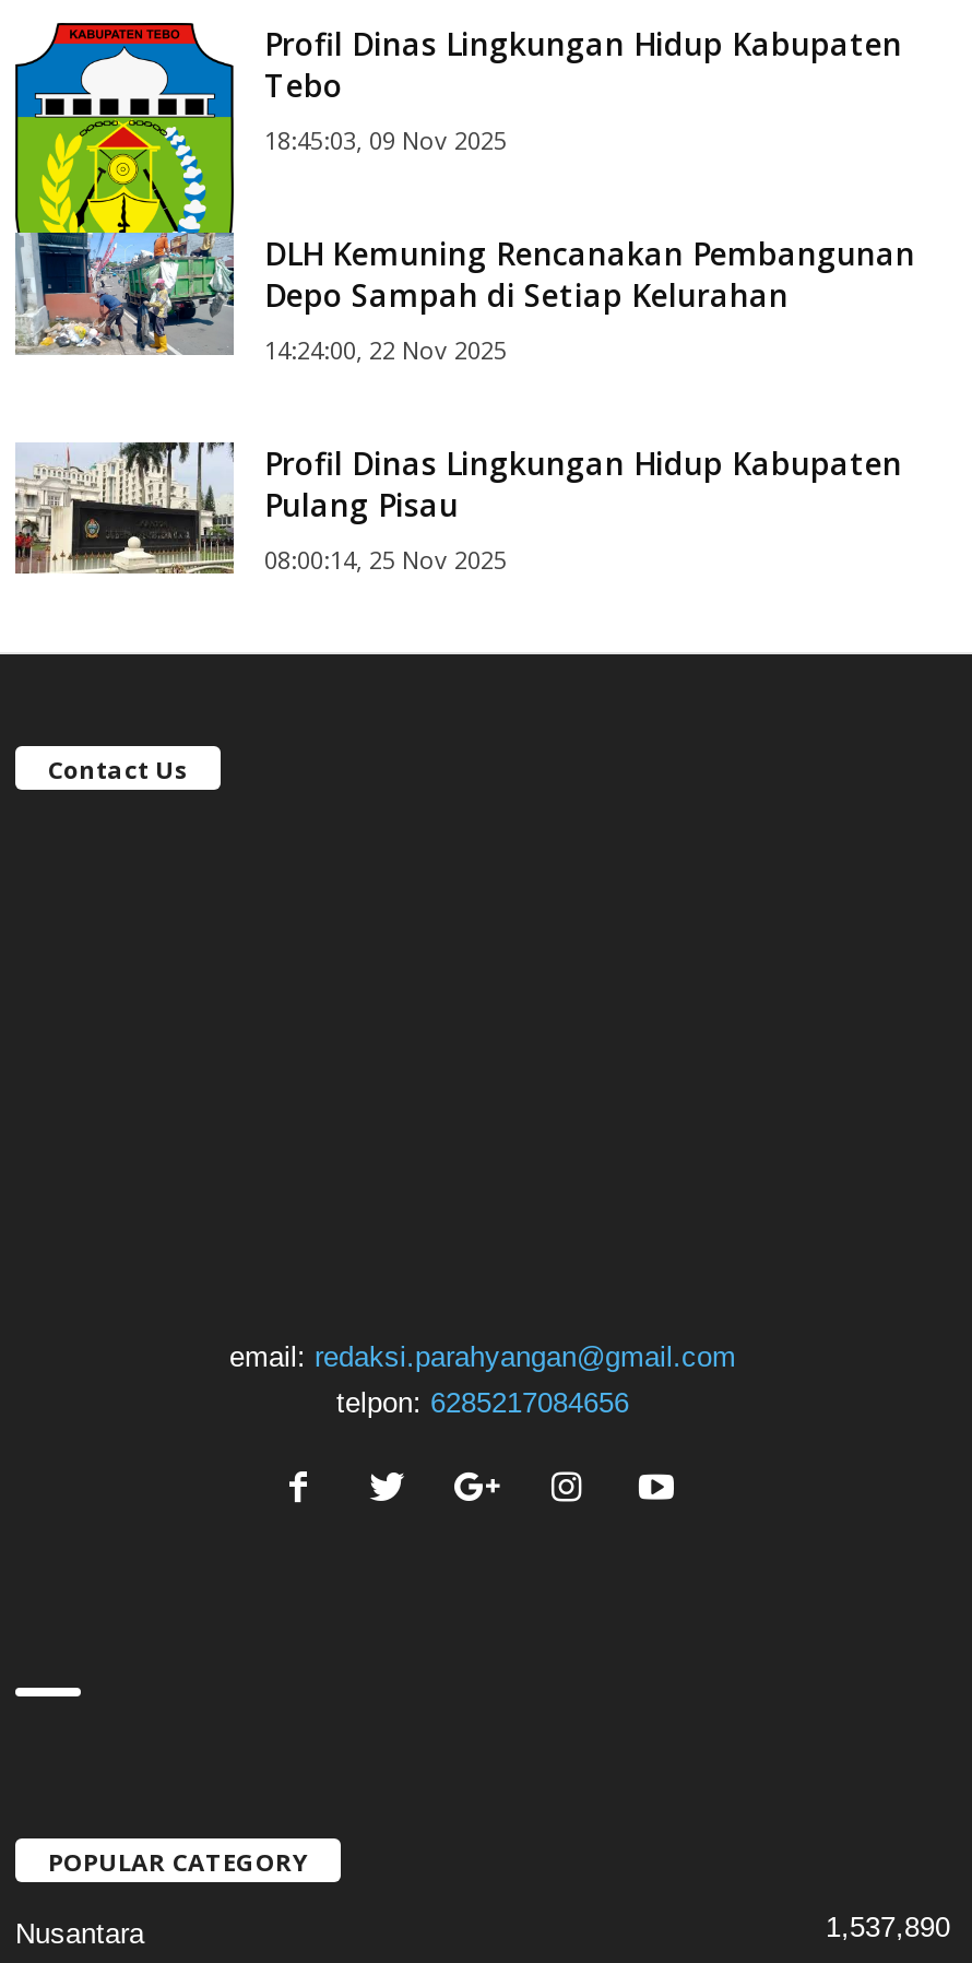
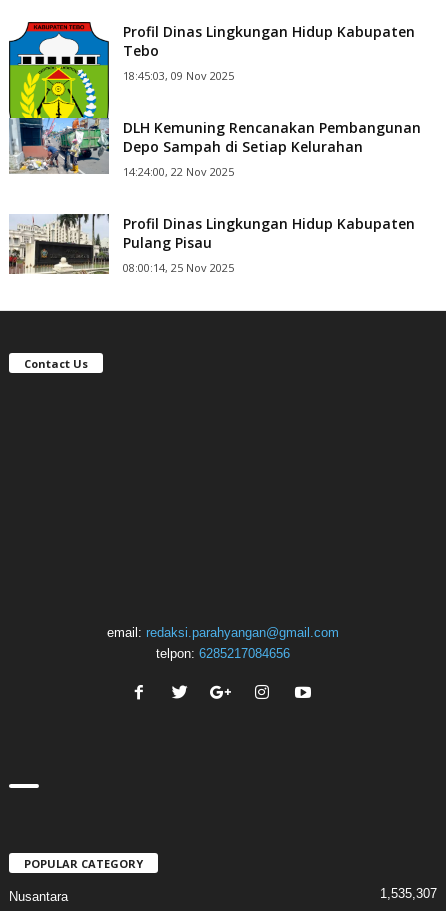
[826,1911,950,1944] 1,537,890 -> [380,886,437,901] 1,535,307

